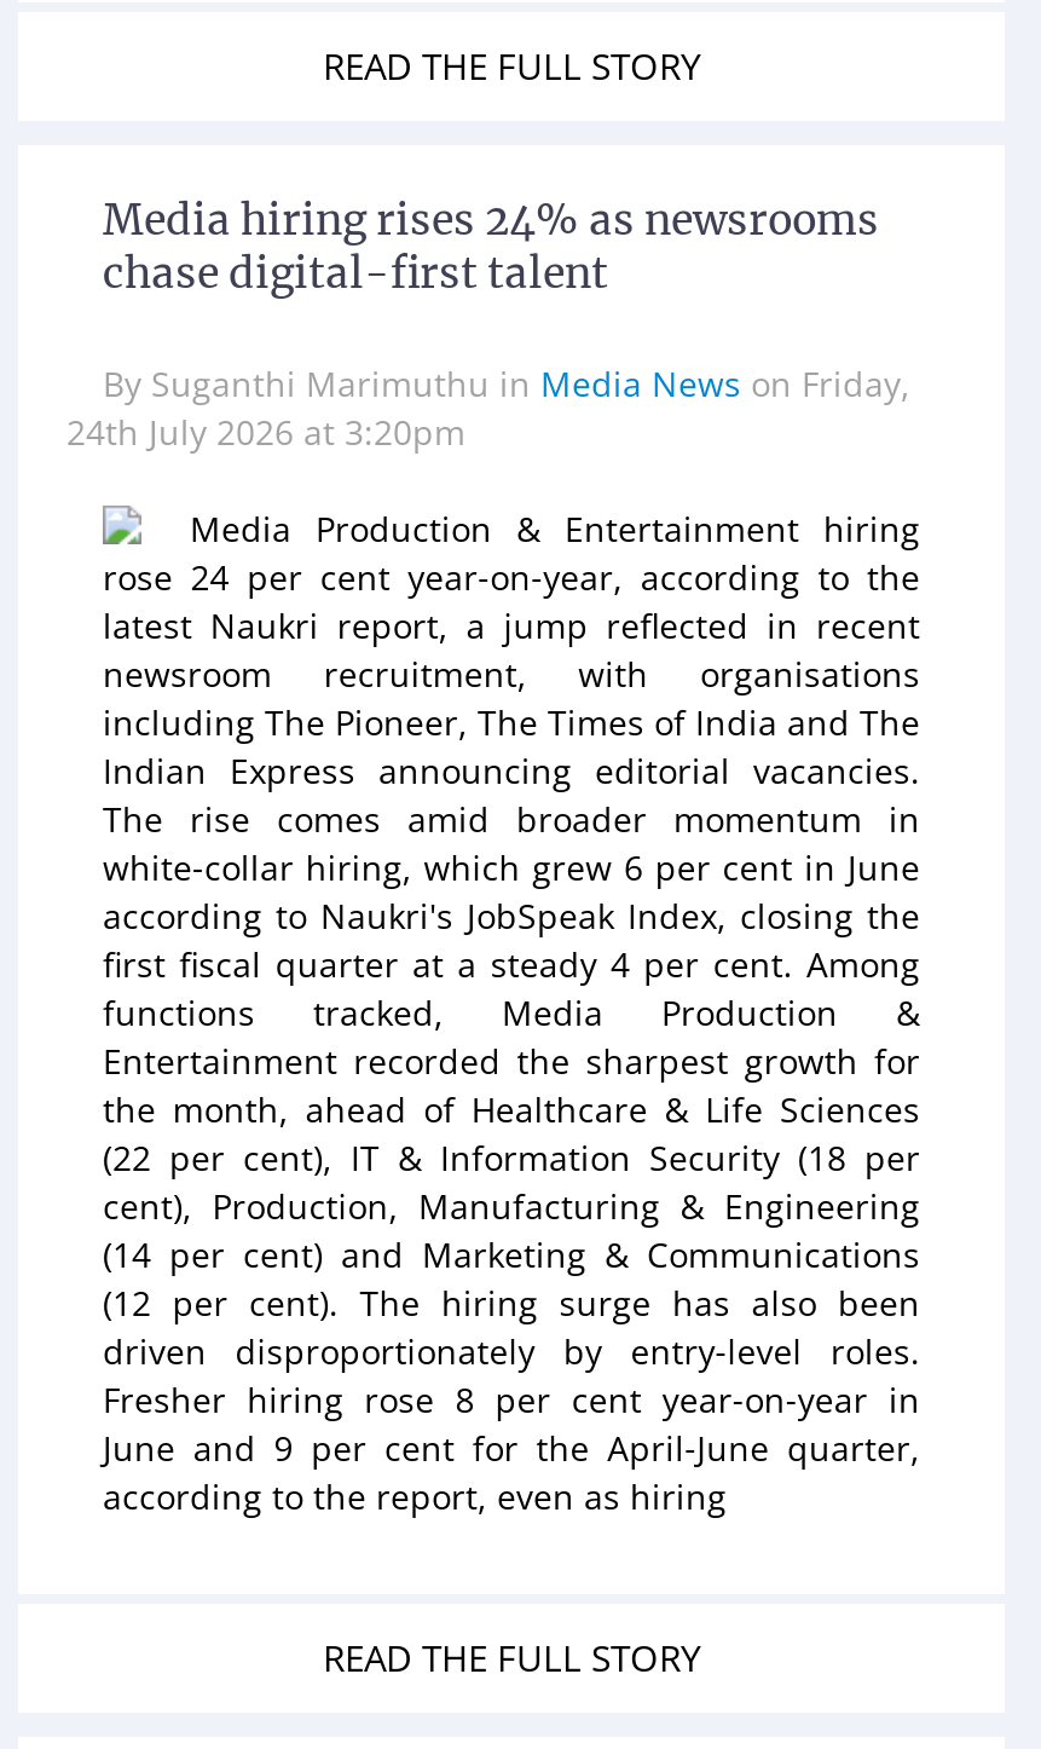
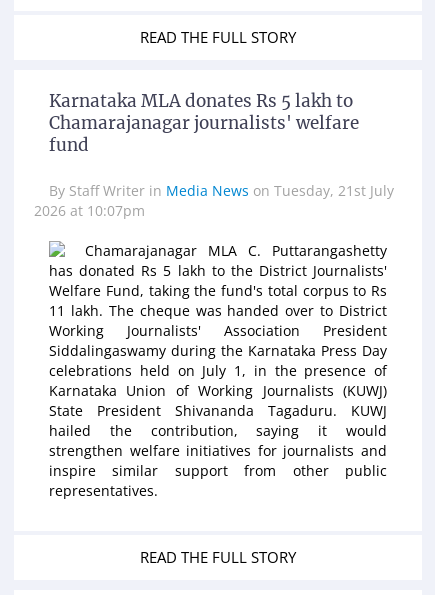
[103,194,879,300] Media hiring rises 24% as newsrooms | chase digital-first talent -> [49,90,359,156] Karnataka MLA donates Rs 5 lakh to | Chamarajanagar journalists' welfare | fund
[66,361,910,455] By Suganthi Marimuthu in Media News on Friday, | 24th July 2026 at 3:20pm -> [34,181,394,220] By Staff Writer in Media News on Tuesday, 21st July | 2026 at 10:07pm
[103,506,920,1519] Media Production & Entertainment hiring | rose 24 per cent year-on-year, according to the | latest Naukri report, a jump reflected in recent | newsroom recruitment, with organisations | including The Pioneer, The Times of India and The | Indian Express announcing editorial vacancies. | The rise comes amid broader momentum in | white-collar hiring, which grew 6 per cent in June | according to Naukri's JobSpeak Index, closing the | first fiscal quarter at a steady 4 per cent. Among | functions tracked, Media Production & | Entertainment recorded the sharpest growth for | the month, ahead of Healthcare & Life Sciences | (22 per cent), IT & Information Security (18 per | cent), Production, Manufacturing & Engineering | (14 per cent) and Marketing & Communications | (12 per cent). The hiring surge has also been | driven disproportionately by entry-level roles. | Fresher hiring rose 8 per cent year-on-year in | June and 9 per cent for the April-June quarter, | according to the report, even as hiring -> [49,241,387,500] Chamarajanagar MLA C. Puttarangashetty | has donated Rs 5 lakh to the District Journalists' | Welfare Fund, taking the fund's total corpus to Rs | 11 lakh. The cheque was handed over to District | Working Journalists' Association President | Siddalingaswamy during the Karnataka Press Day | celebrations held on July 1, in the presence of | Karnataka Union of Working Journalists (KUWJ) | State President Shivananda Tagaduru. KUWJ | hailed the contribution, saying it would | strengthen welfare initiatives for journalists and | inspire similar support from other public | representatives.

